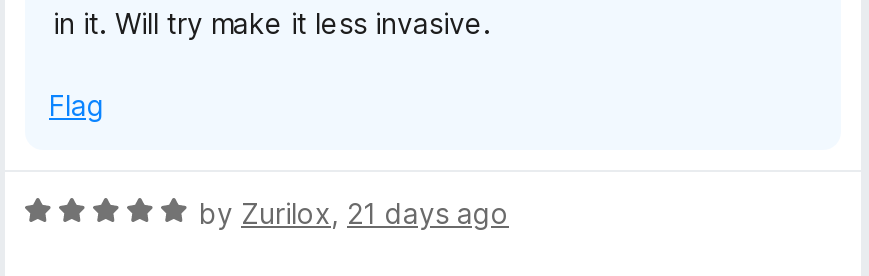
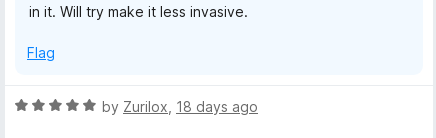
[199,196,509,230] by Zurilox, 21 days ago -> [102,98,258,115] by Zurilox, 18 days ago

